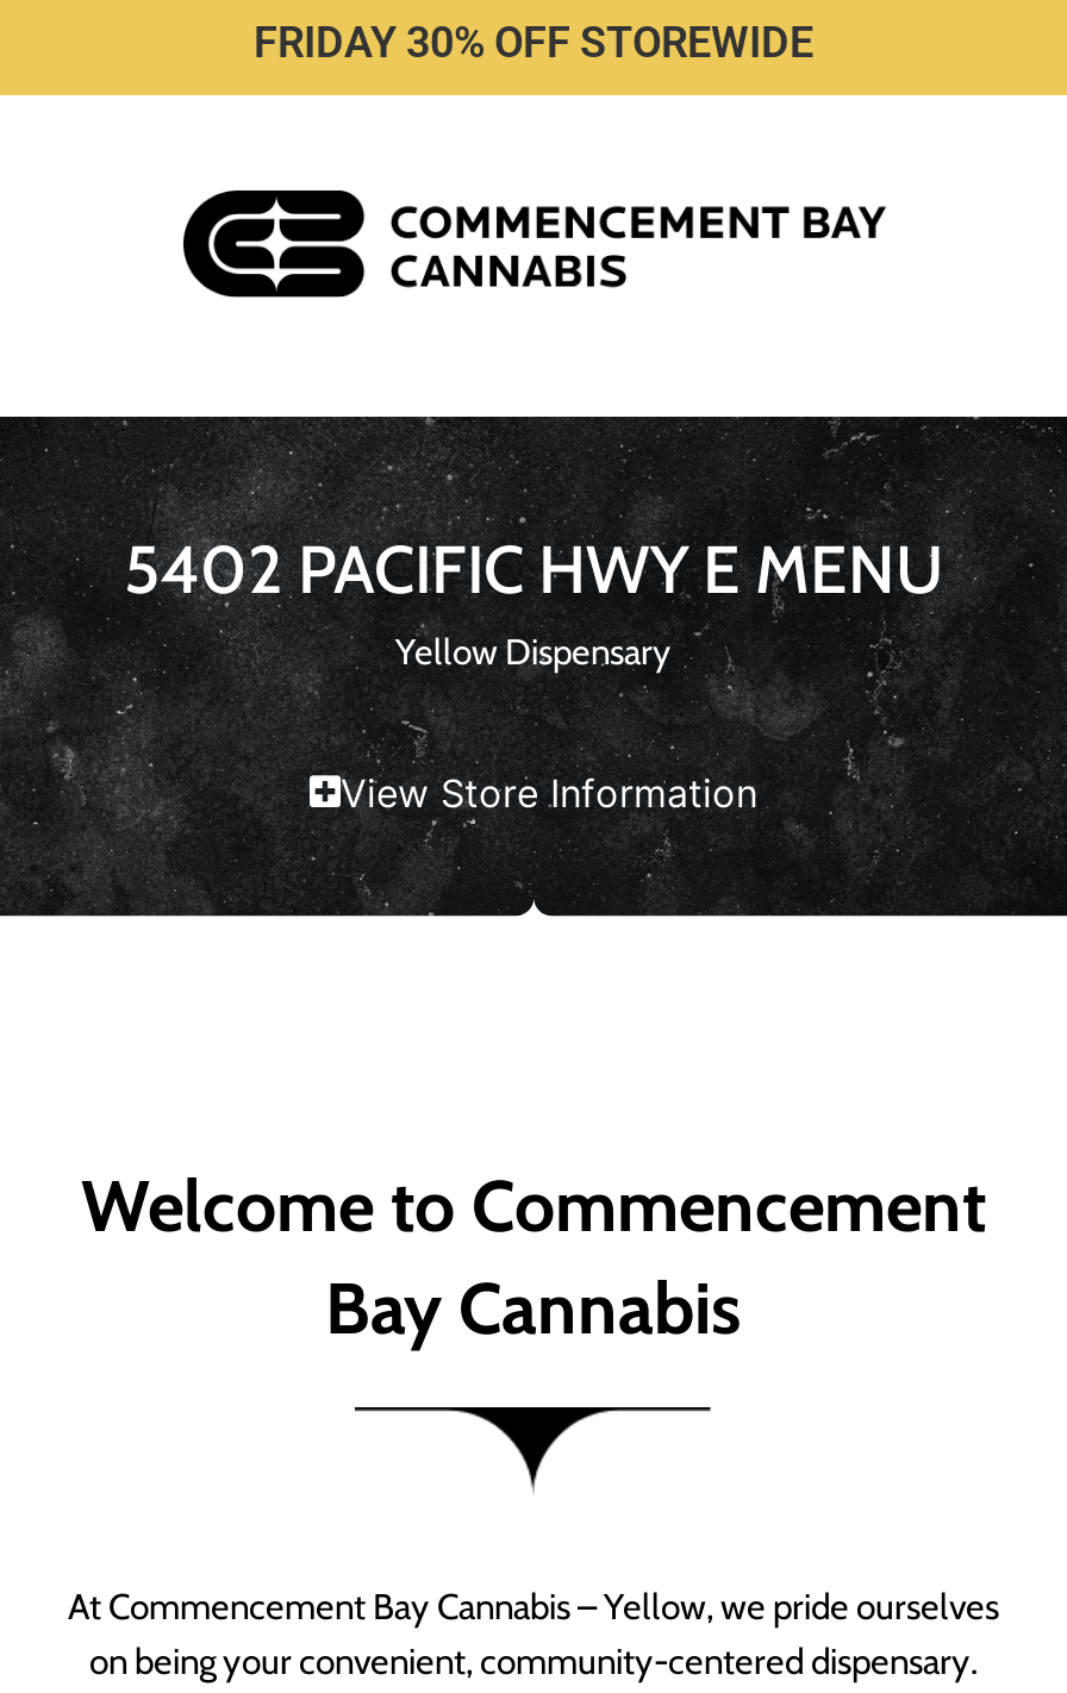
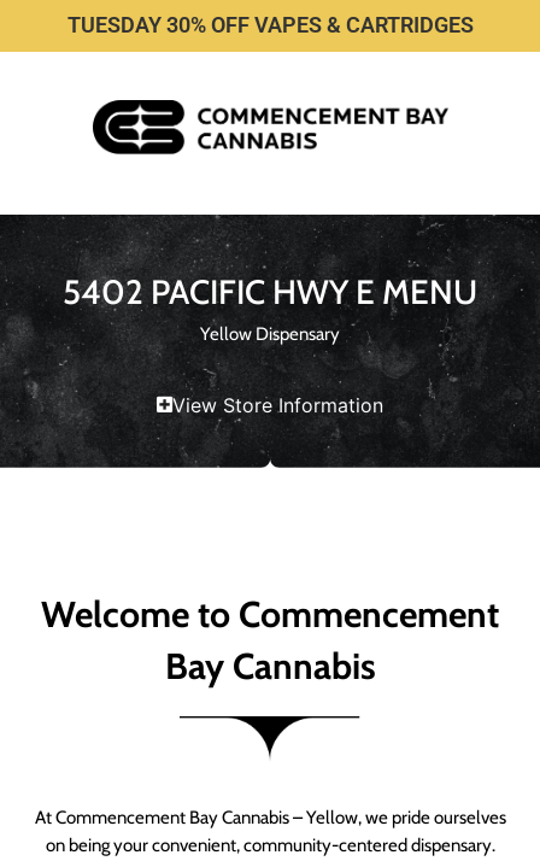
[254,17,813,67] FRIDAY 30% OFF STOREWIDE -> [67,12,473,37] TUESDAY 30% OFF VAPES & CARTRIDGES

